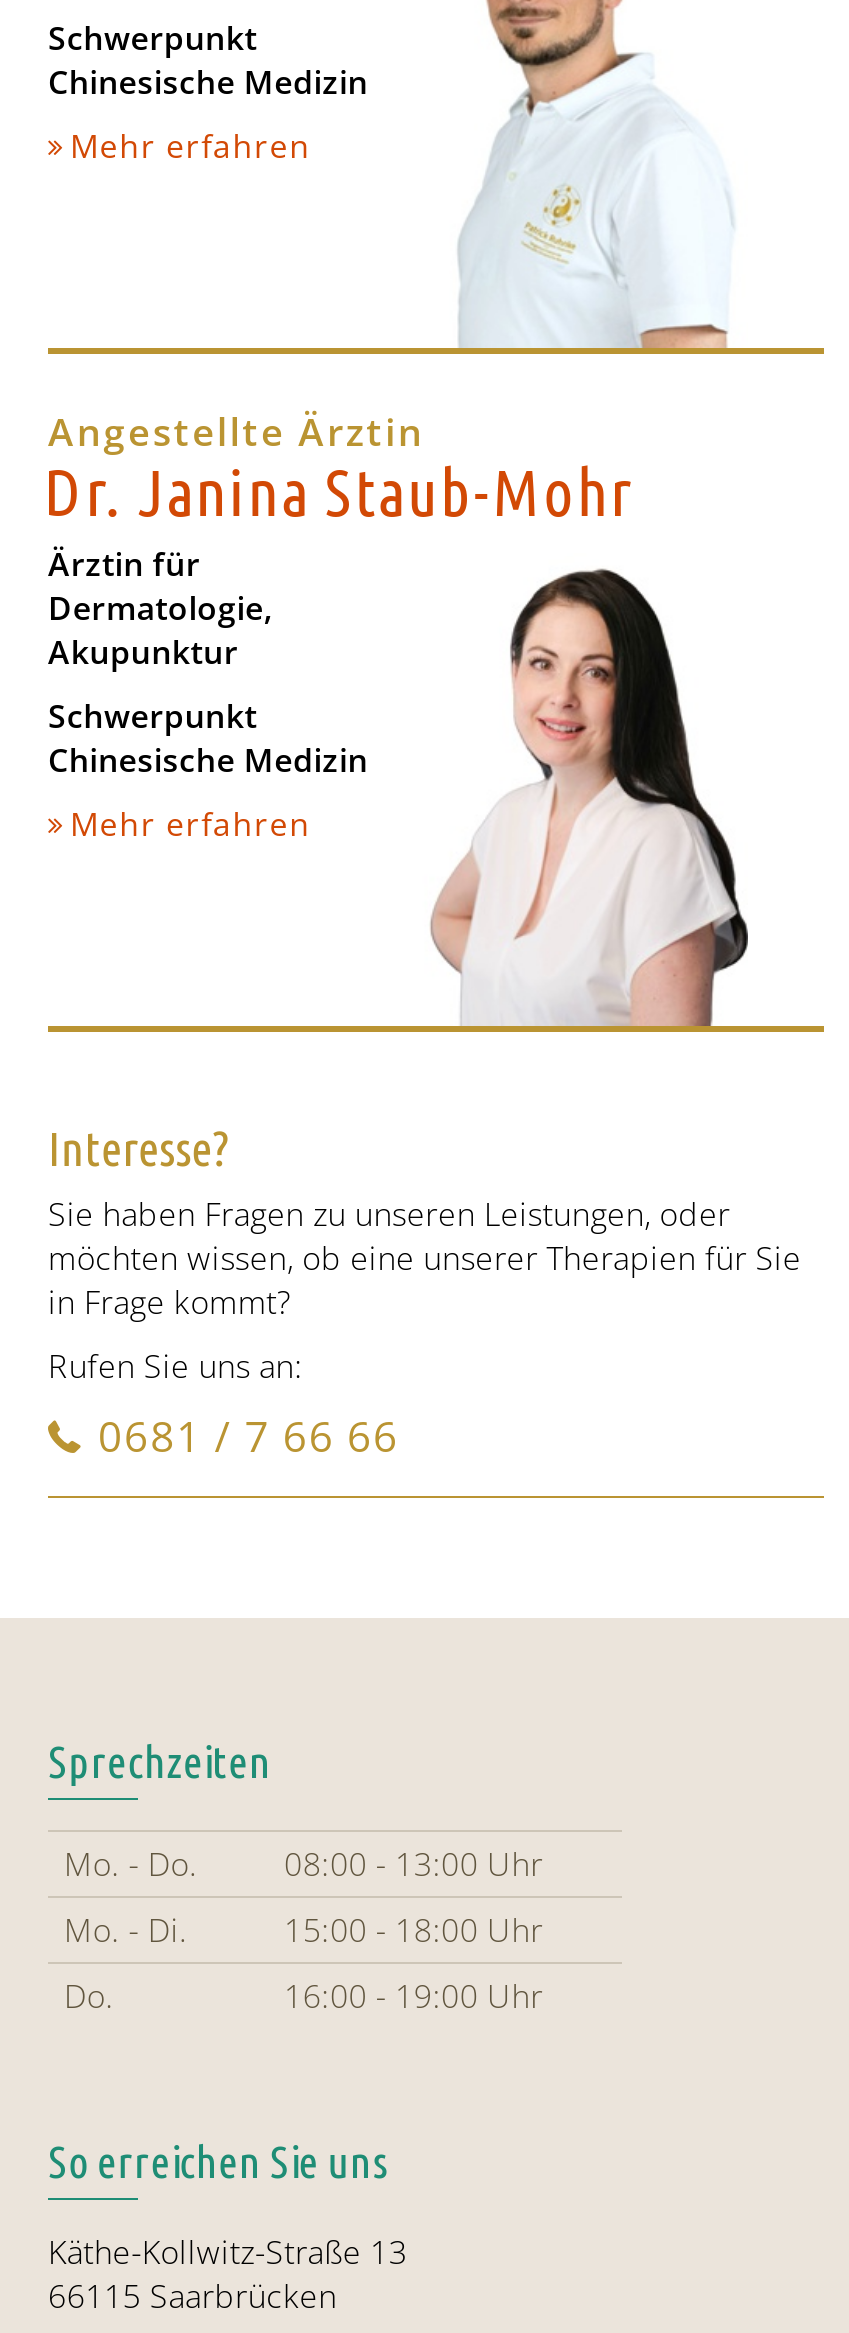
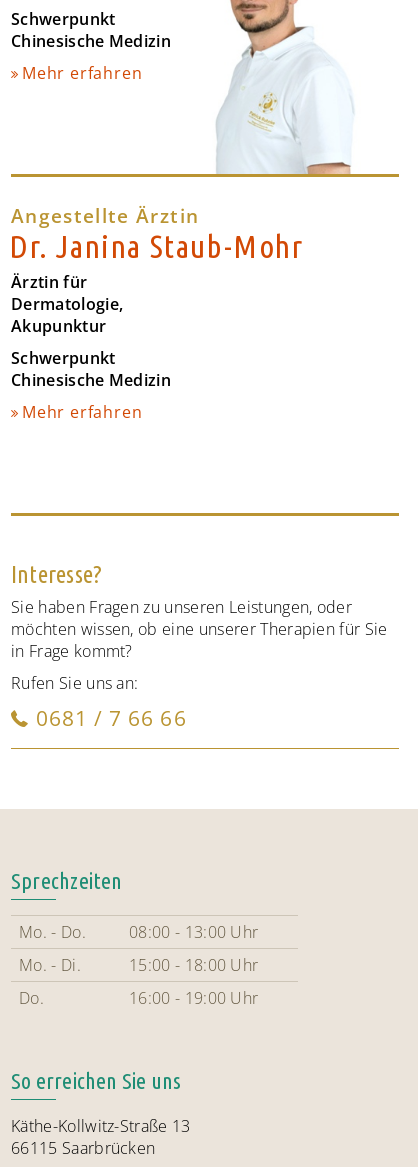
[428,568,750,1028] [image] -> none

